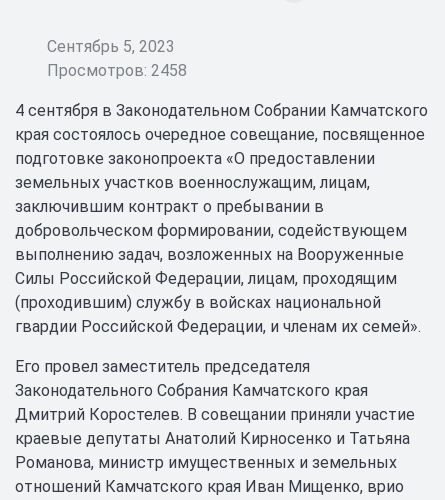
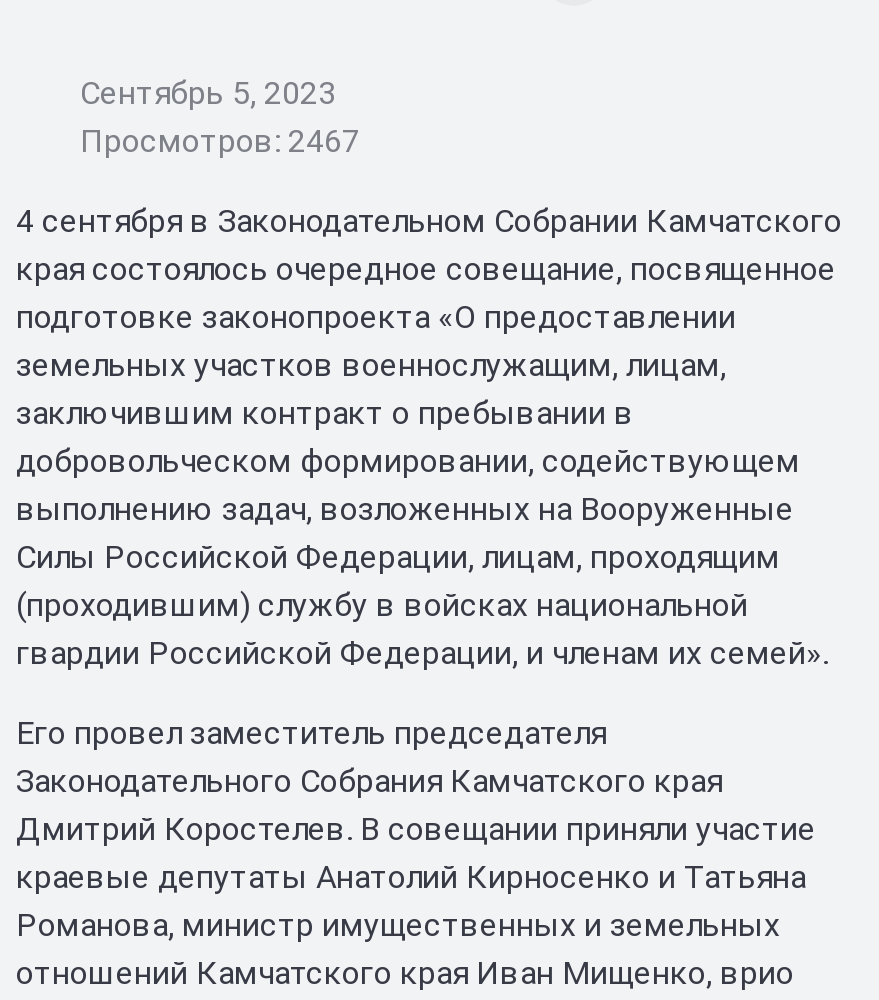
[43,61,187,80] Просмотров: 2458 -> [72,122,360,160] Просмотров: 2467

